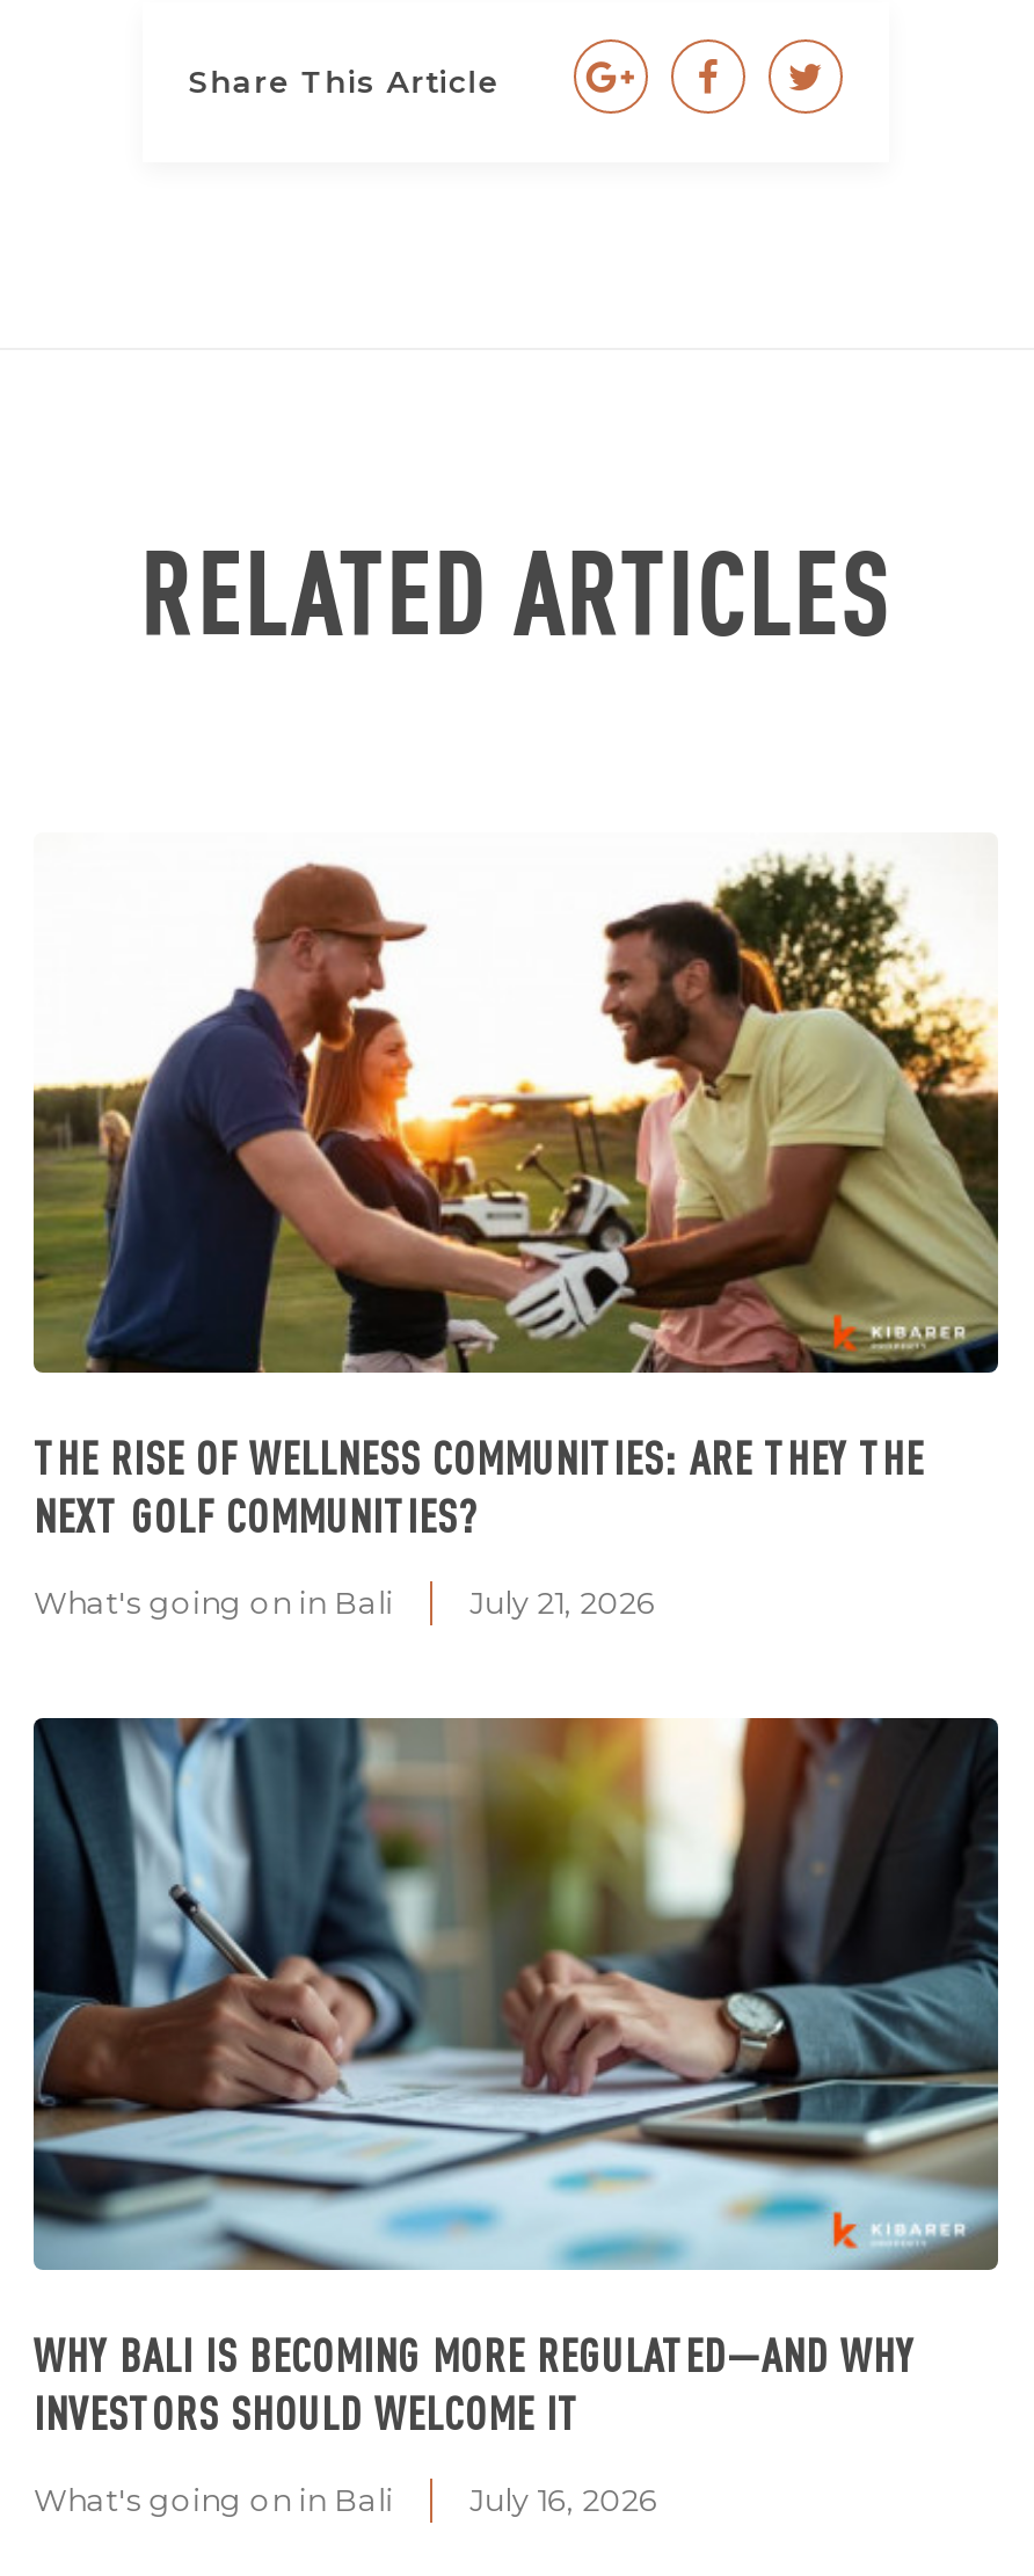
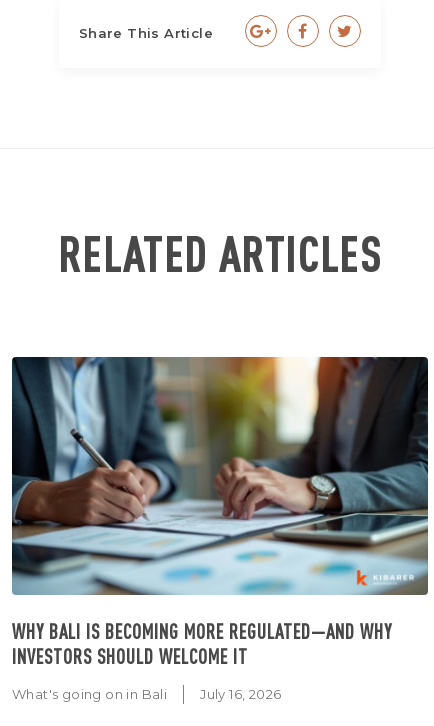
[31,851,1000,1621] [image] | THE RISE OF WELLNESS COMMUNITIES: ARE THEY THE | NEXT GOLF COMMUNITIES? | What's going on in Bali | July 21, 2026 -> none

